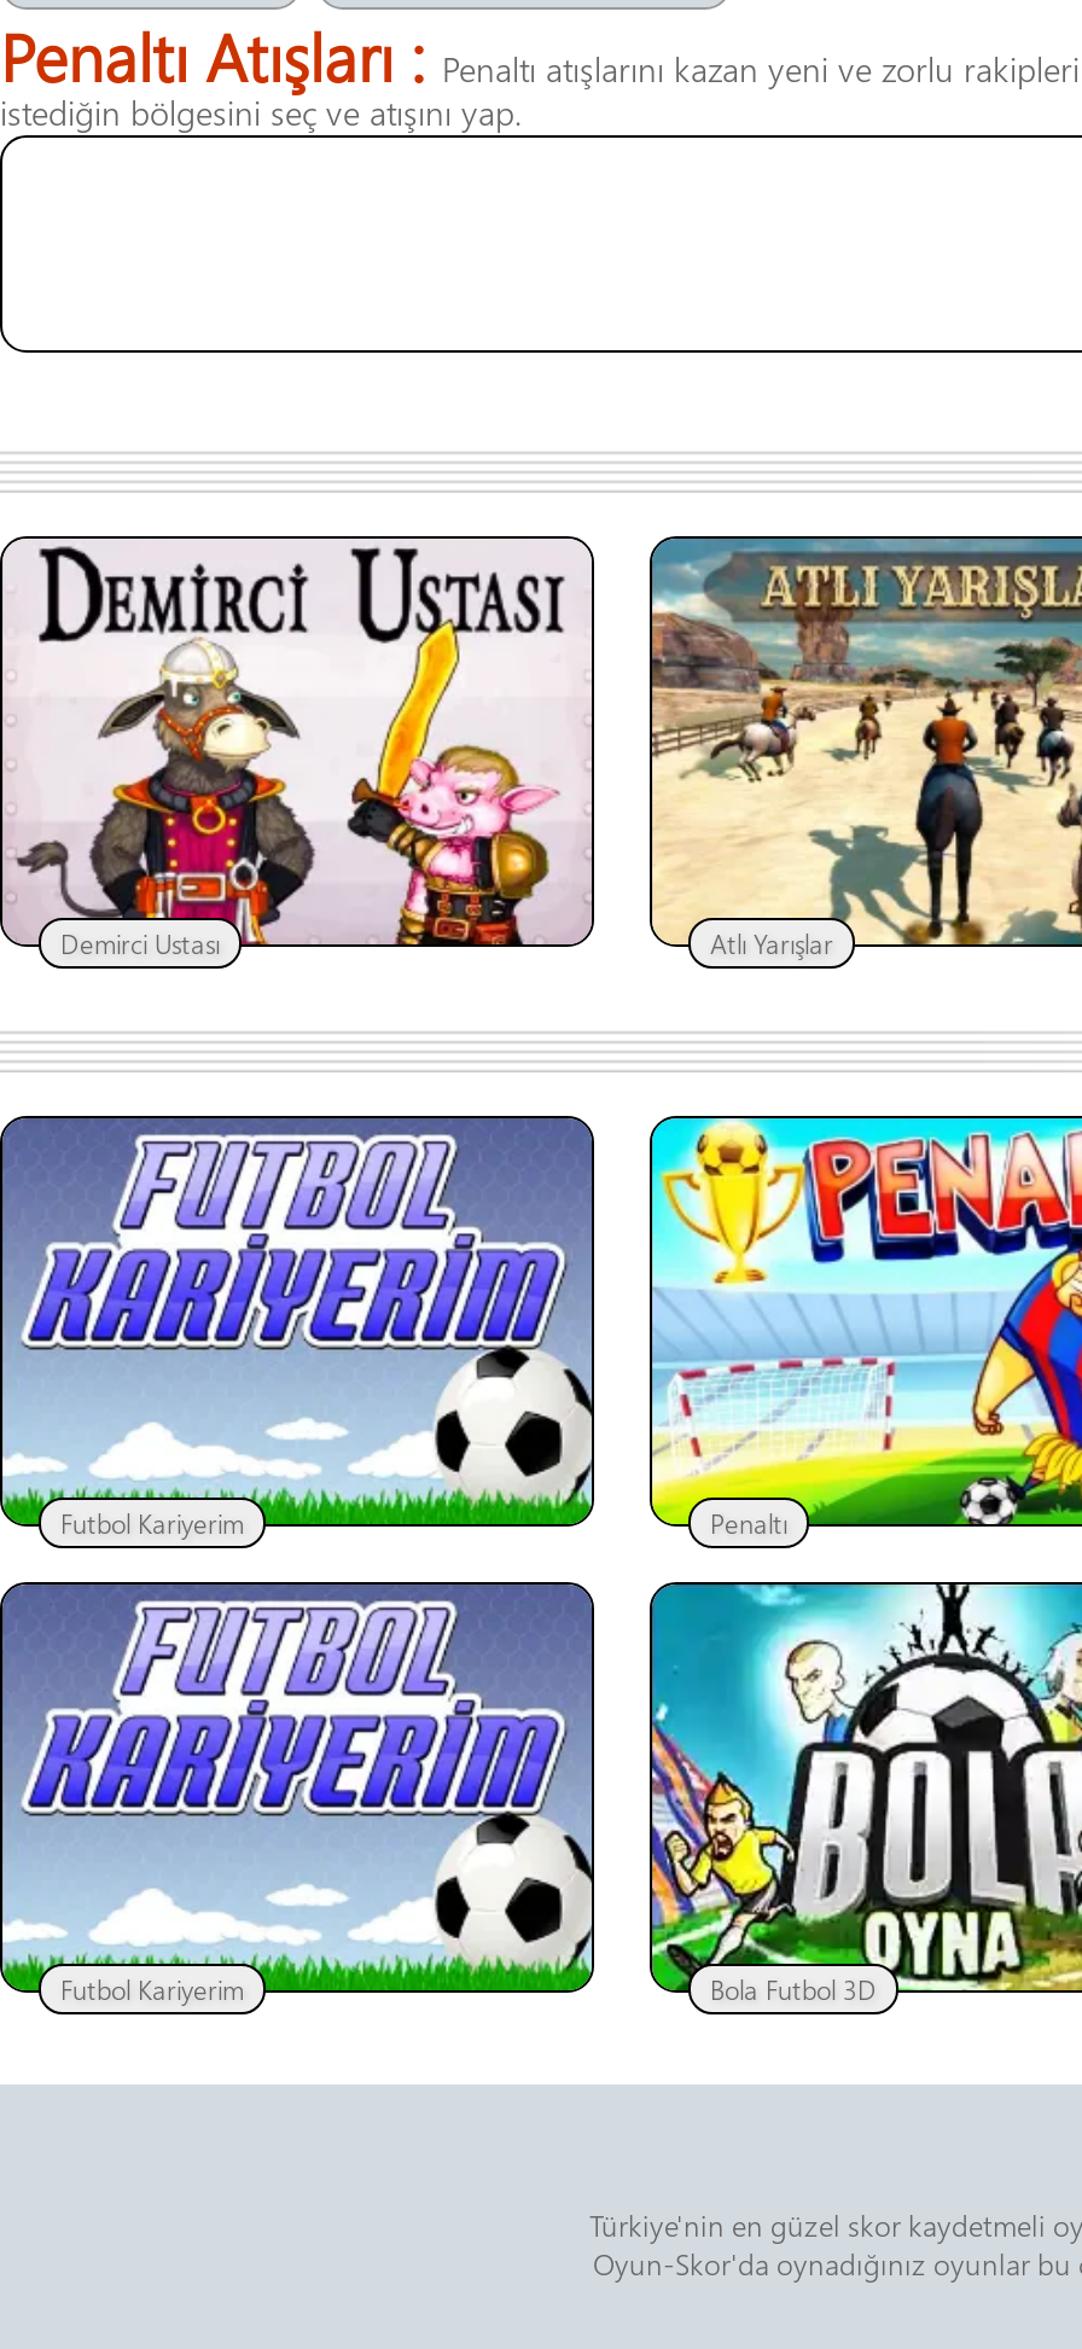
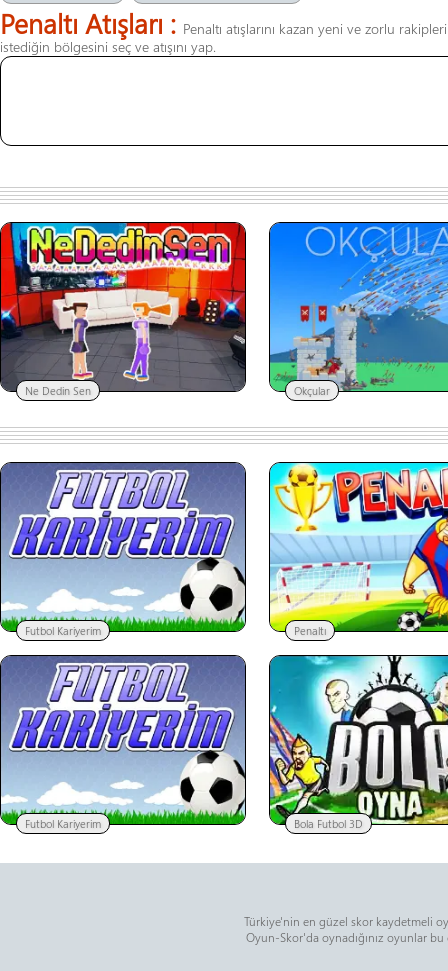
[7,536,833,961] [image] | Demirci Ustası | Atlı Yarışlar -> [3,222,330,398] [image] | Ne Dedin Sen | Okçular
[650,536,1075,947] [image] -> [269,223,445,392] [image]

